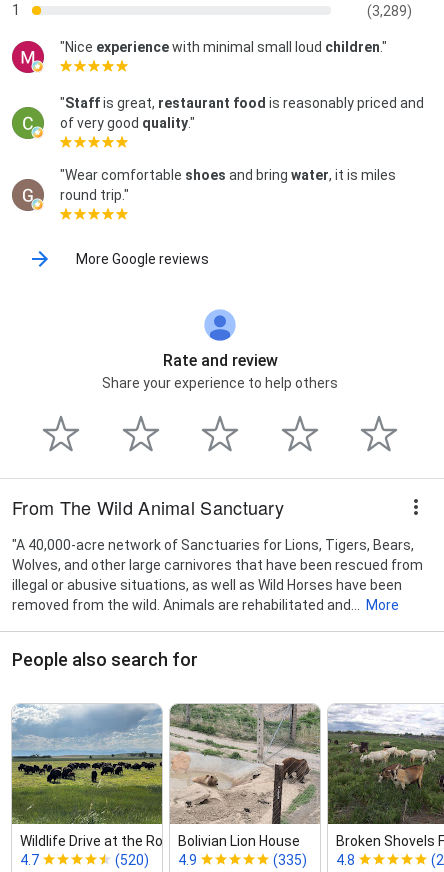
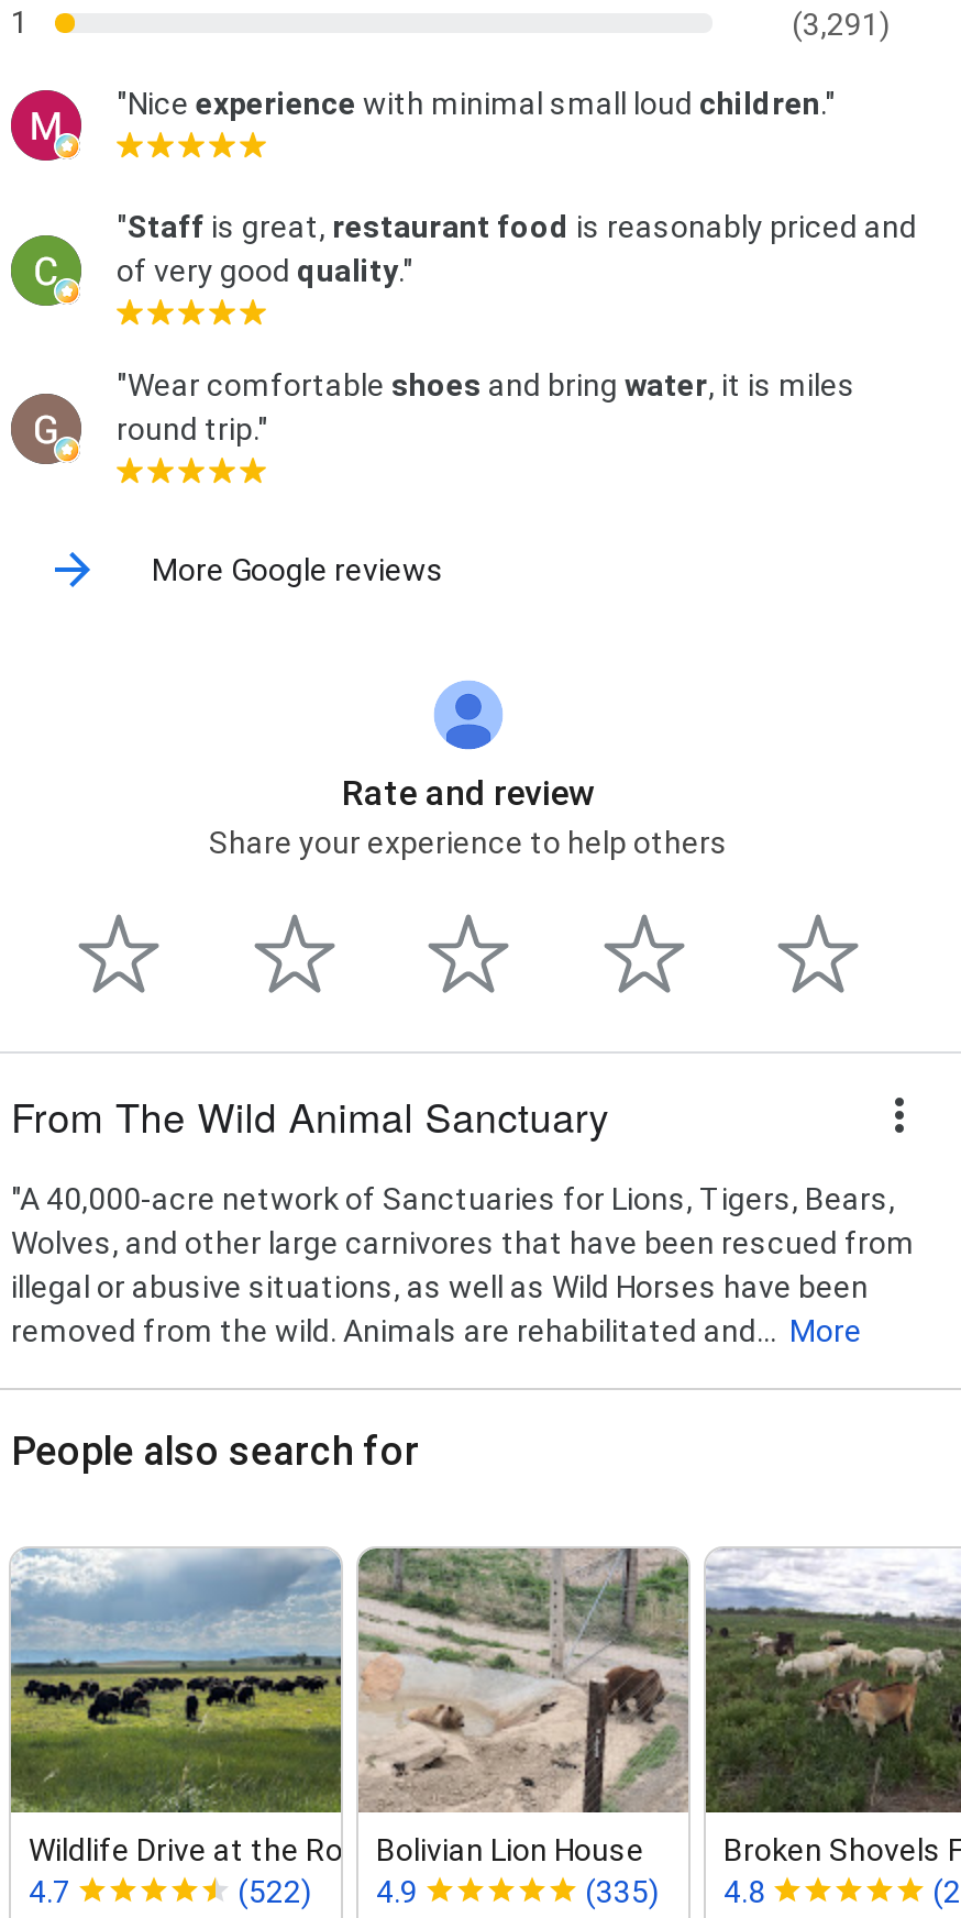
[367,3,412,19] (3,289) -> [792,6,891,41] (3,291)
[115,852,197,868] (520) 4.9 -> [238,1873,418,1909] (522) 4.9

